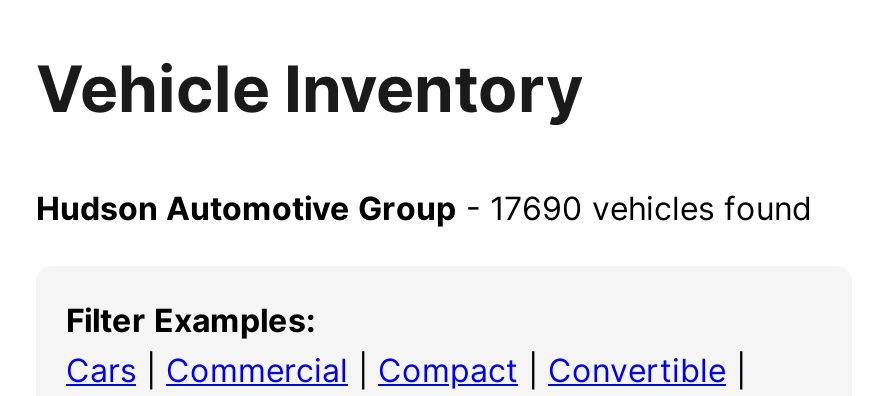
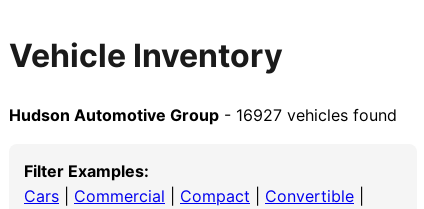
[36,188,812,228] Hudson Automotive Group - 17690 vehicles found -> [9,105,397,125] Hudson Automotive Group - 16927 vehicles found

